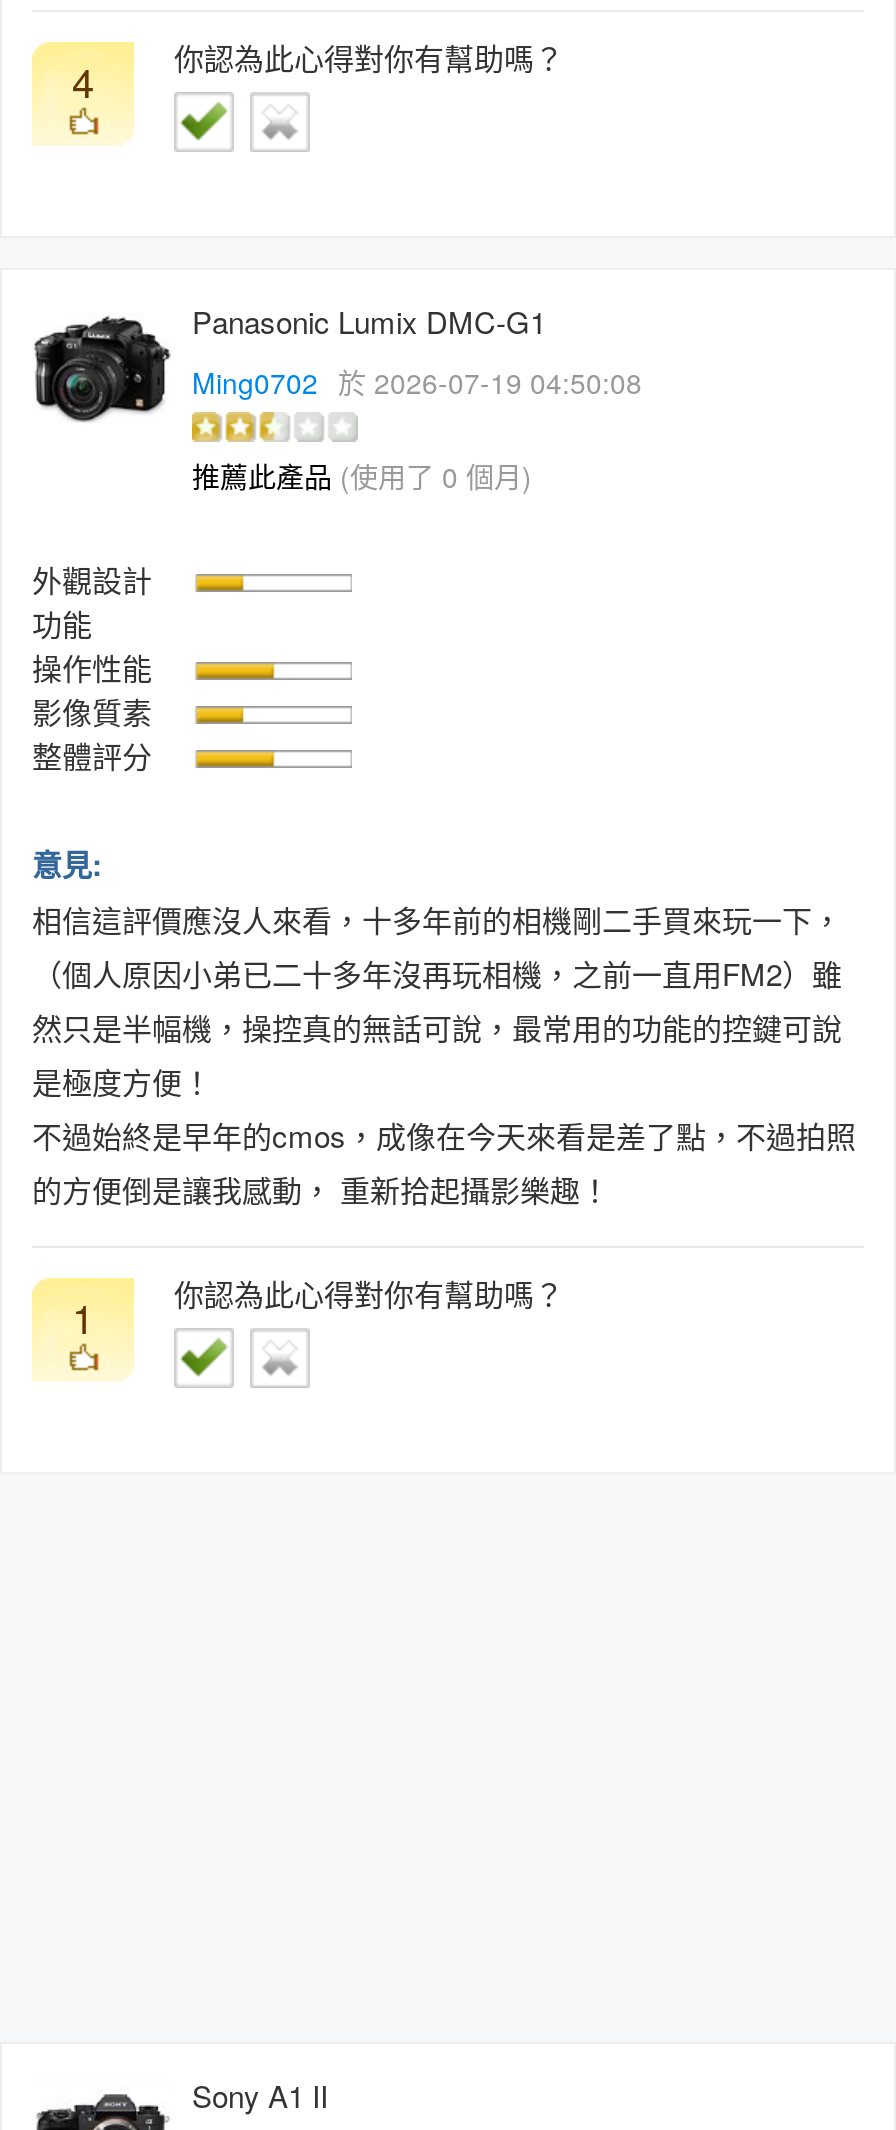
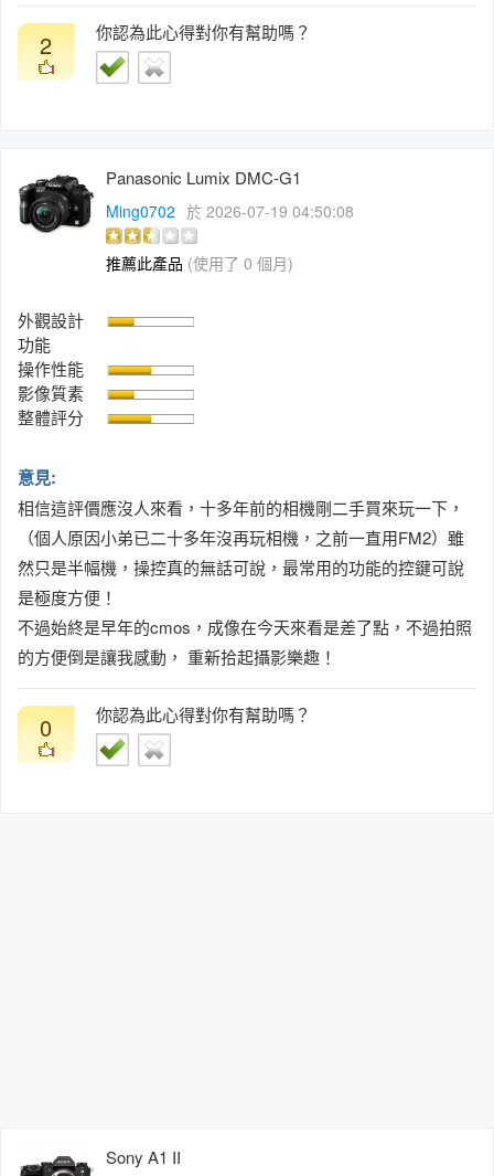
[72,35,564,109] 4 你認為此心得對你有幫助嗎？ -> [40,19,311,60] 2 你認為此心得對你有幫助嗎？
[72,1271,564,1345] 1 你認為此心得對你有幫助嗎？ -> [40,702,311,743] 0 你認為此心得對你有幫助嗎？

